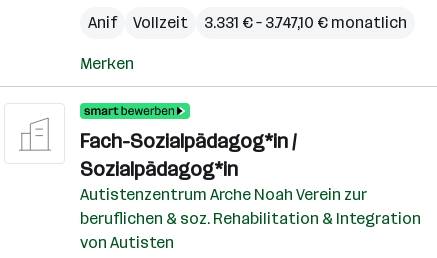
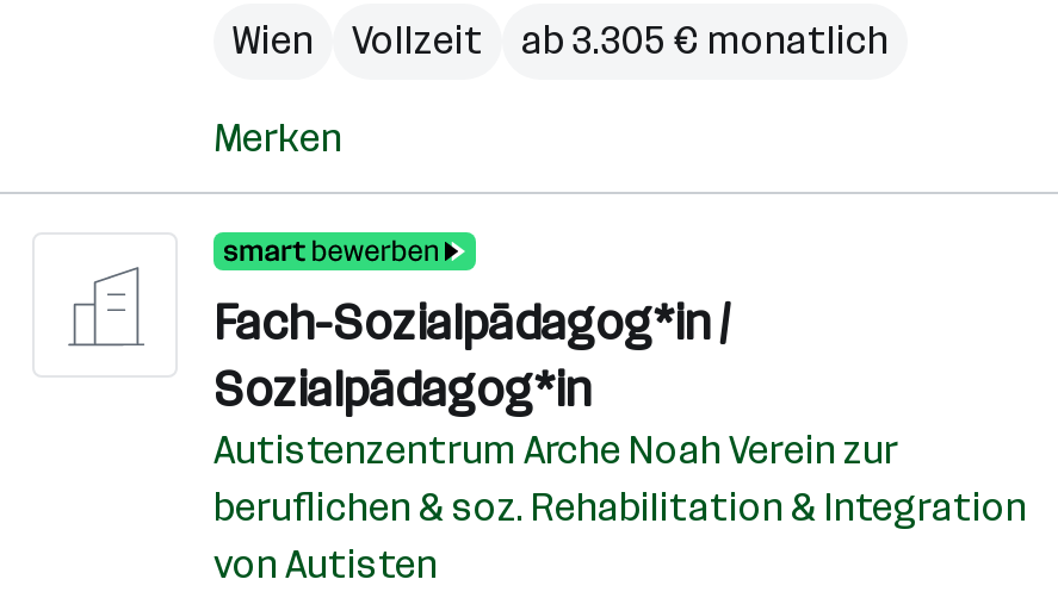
[88,13,117,32] Anif -> [233,18,314,63] Wien
[204,13,407,32] 3.331 € – 3.747,10 € monatlich -> [521,18,889,63] ab 3.305 € monatlich

